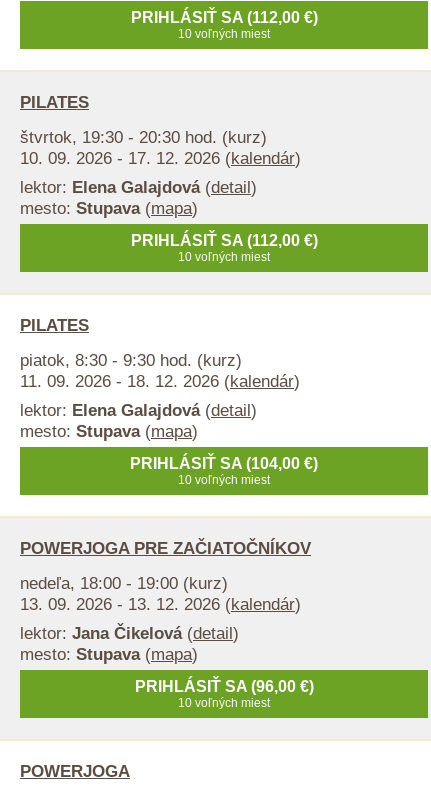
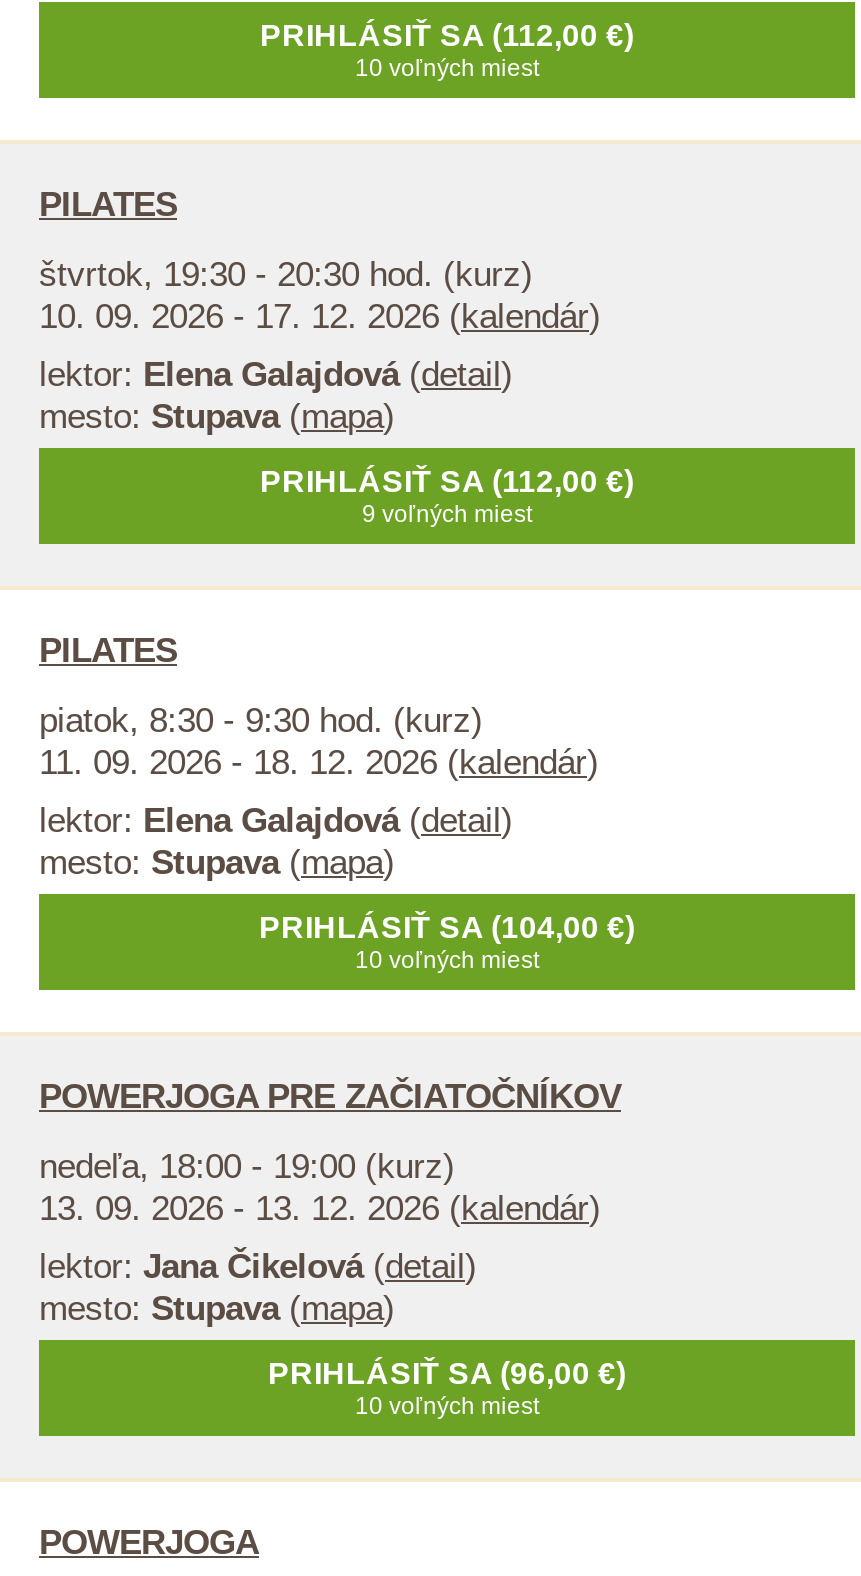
[178,250,270,264] 10 voľných miest -> [362,500,532,528] 9 voľných miest

